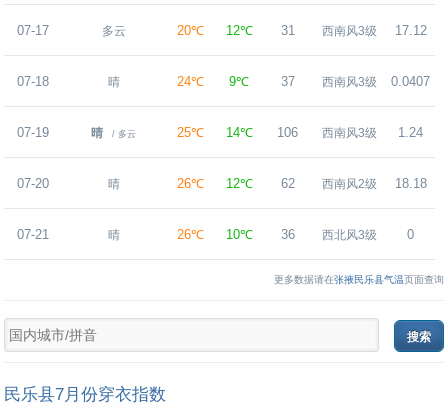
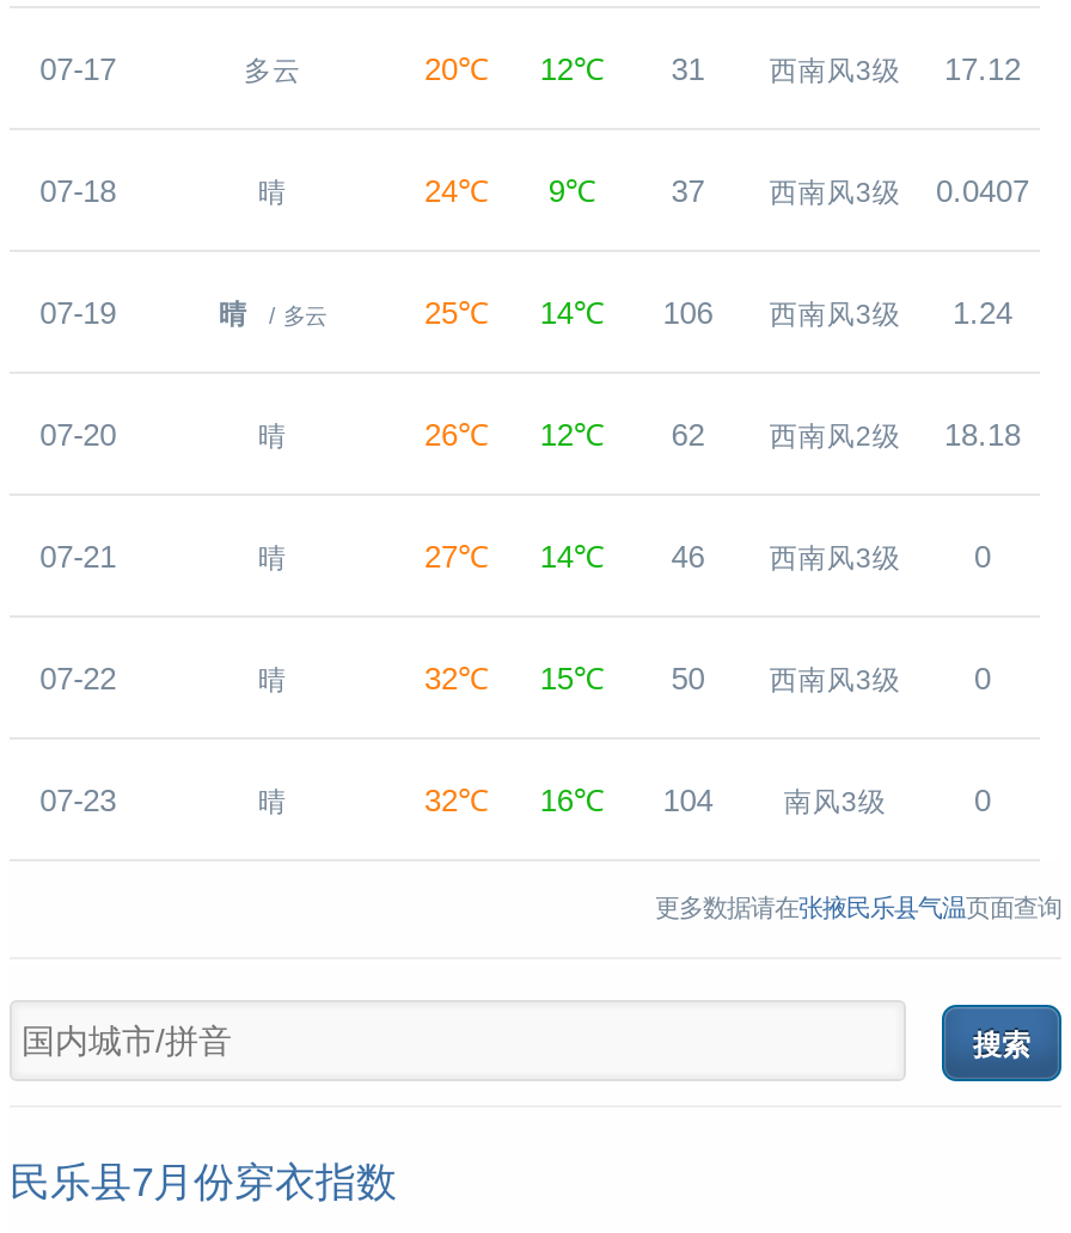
[177,227,377,242] 26℃ | 10℃ | 36 | 西北风3级 -> [40,539,991,819] 27℃ | 14℃ | 46 | 西南风3级 | 0 | 07-22 | 晴 | 32℃ | 15℃ | 50 | 西南风3级 | 0 | 07-23 | 晴 | 32℃ | 16℃ | 104 | 南风3级

